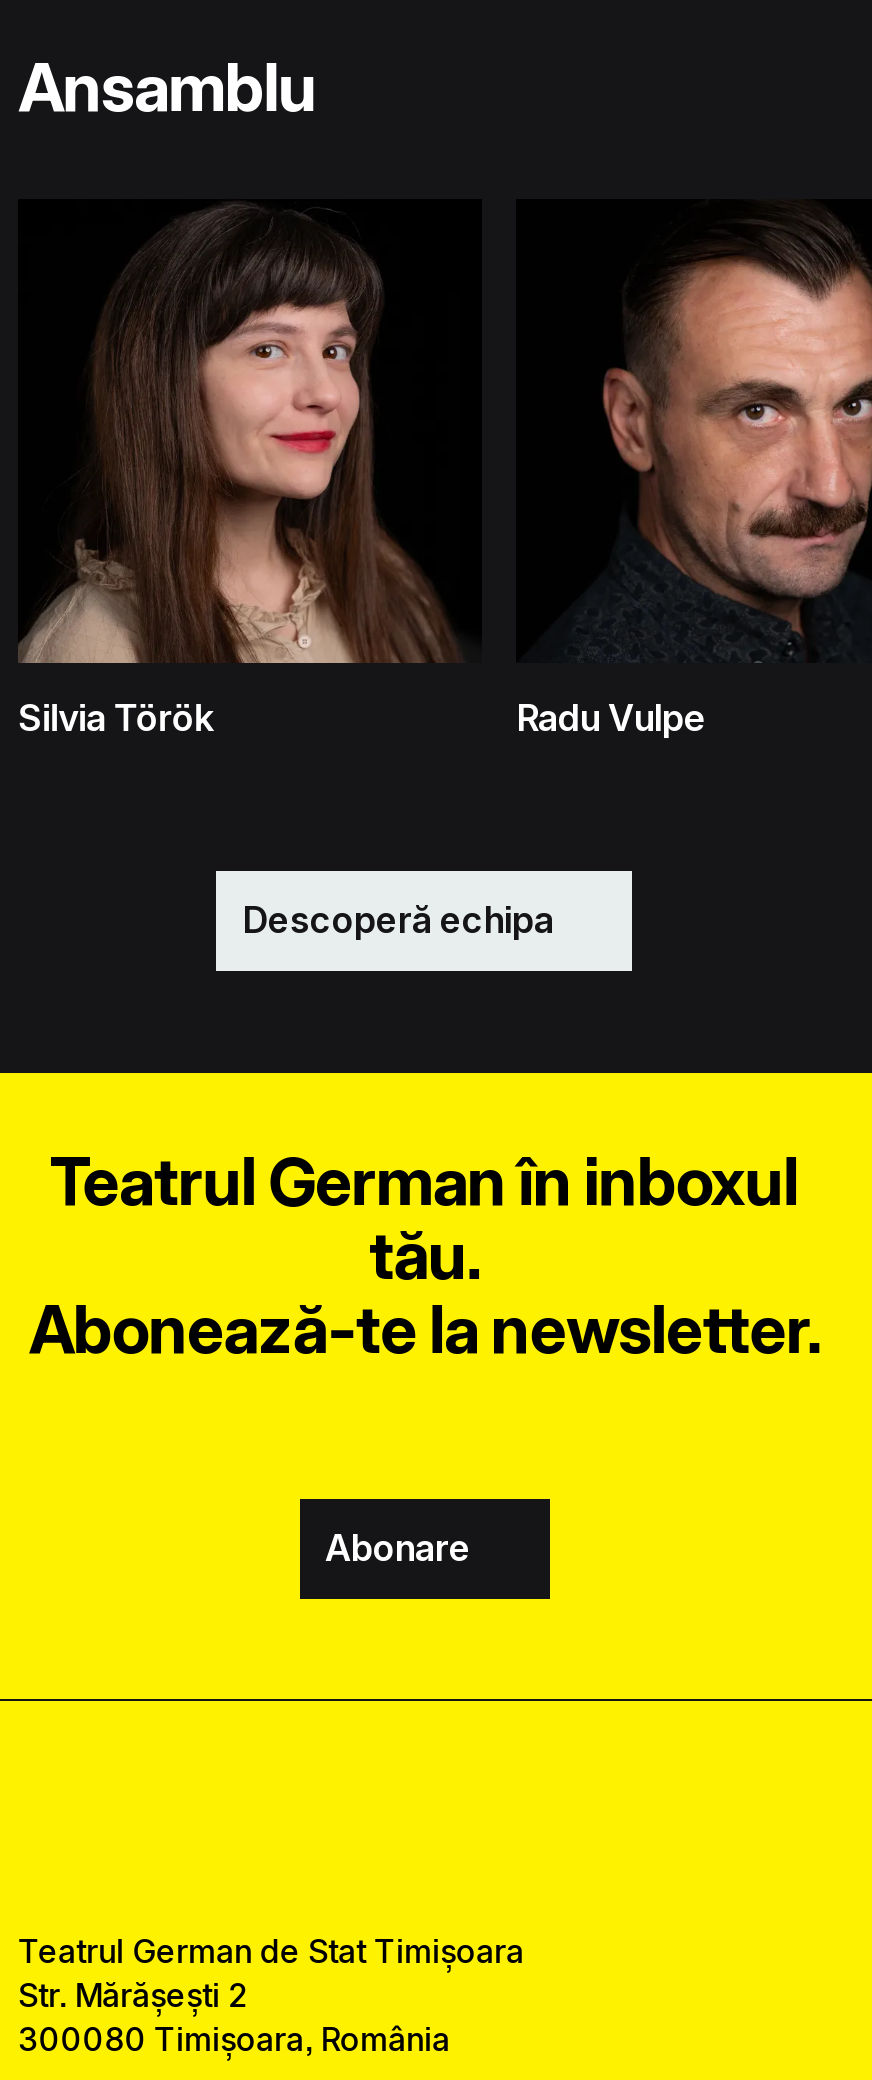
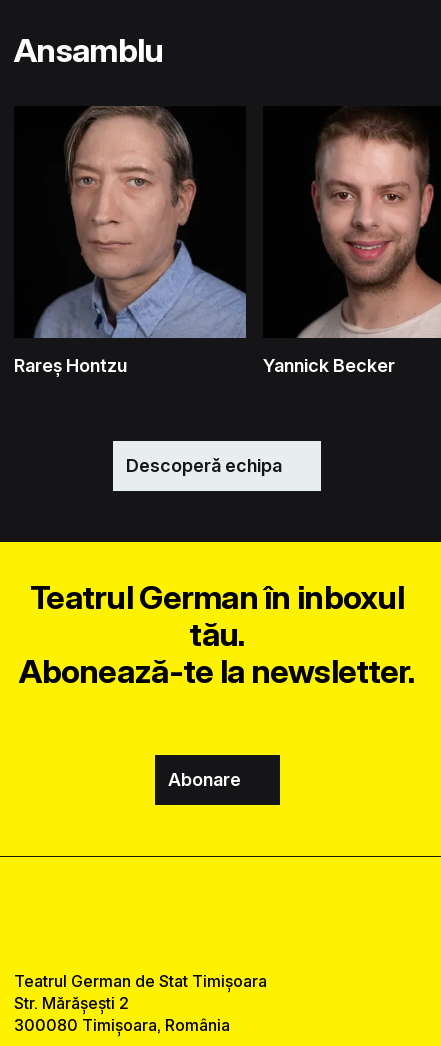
[18,200,706,740] [image] | Silvia Török | Radu Vulpe -> [14,106,395,376] [image] | Rareş Hontzu | Yannick Becker
[586,220,866,664] [image] -> [298,115,438,339] [image]

